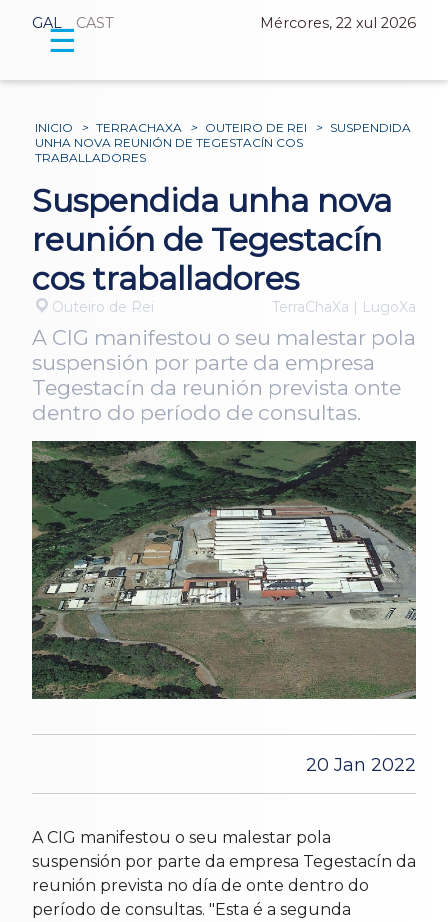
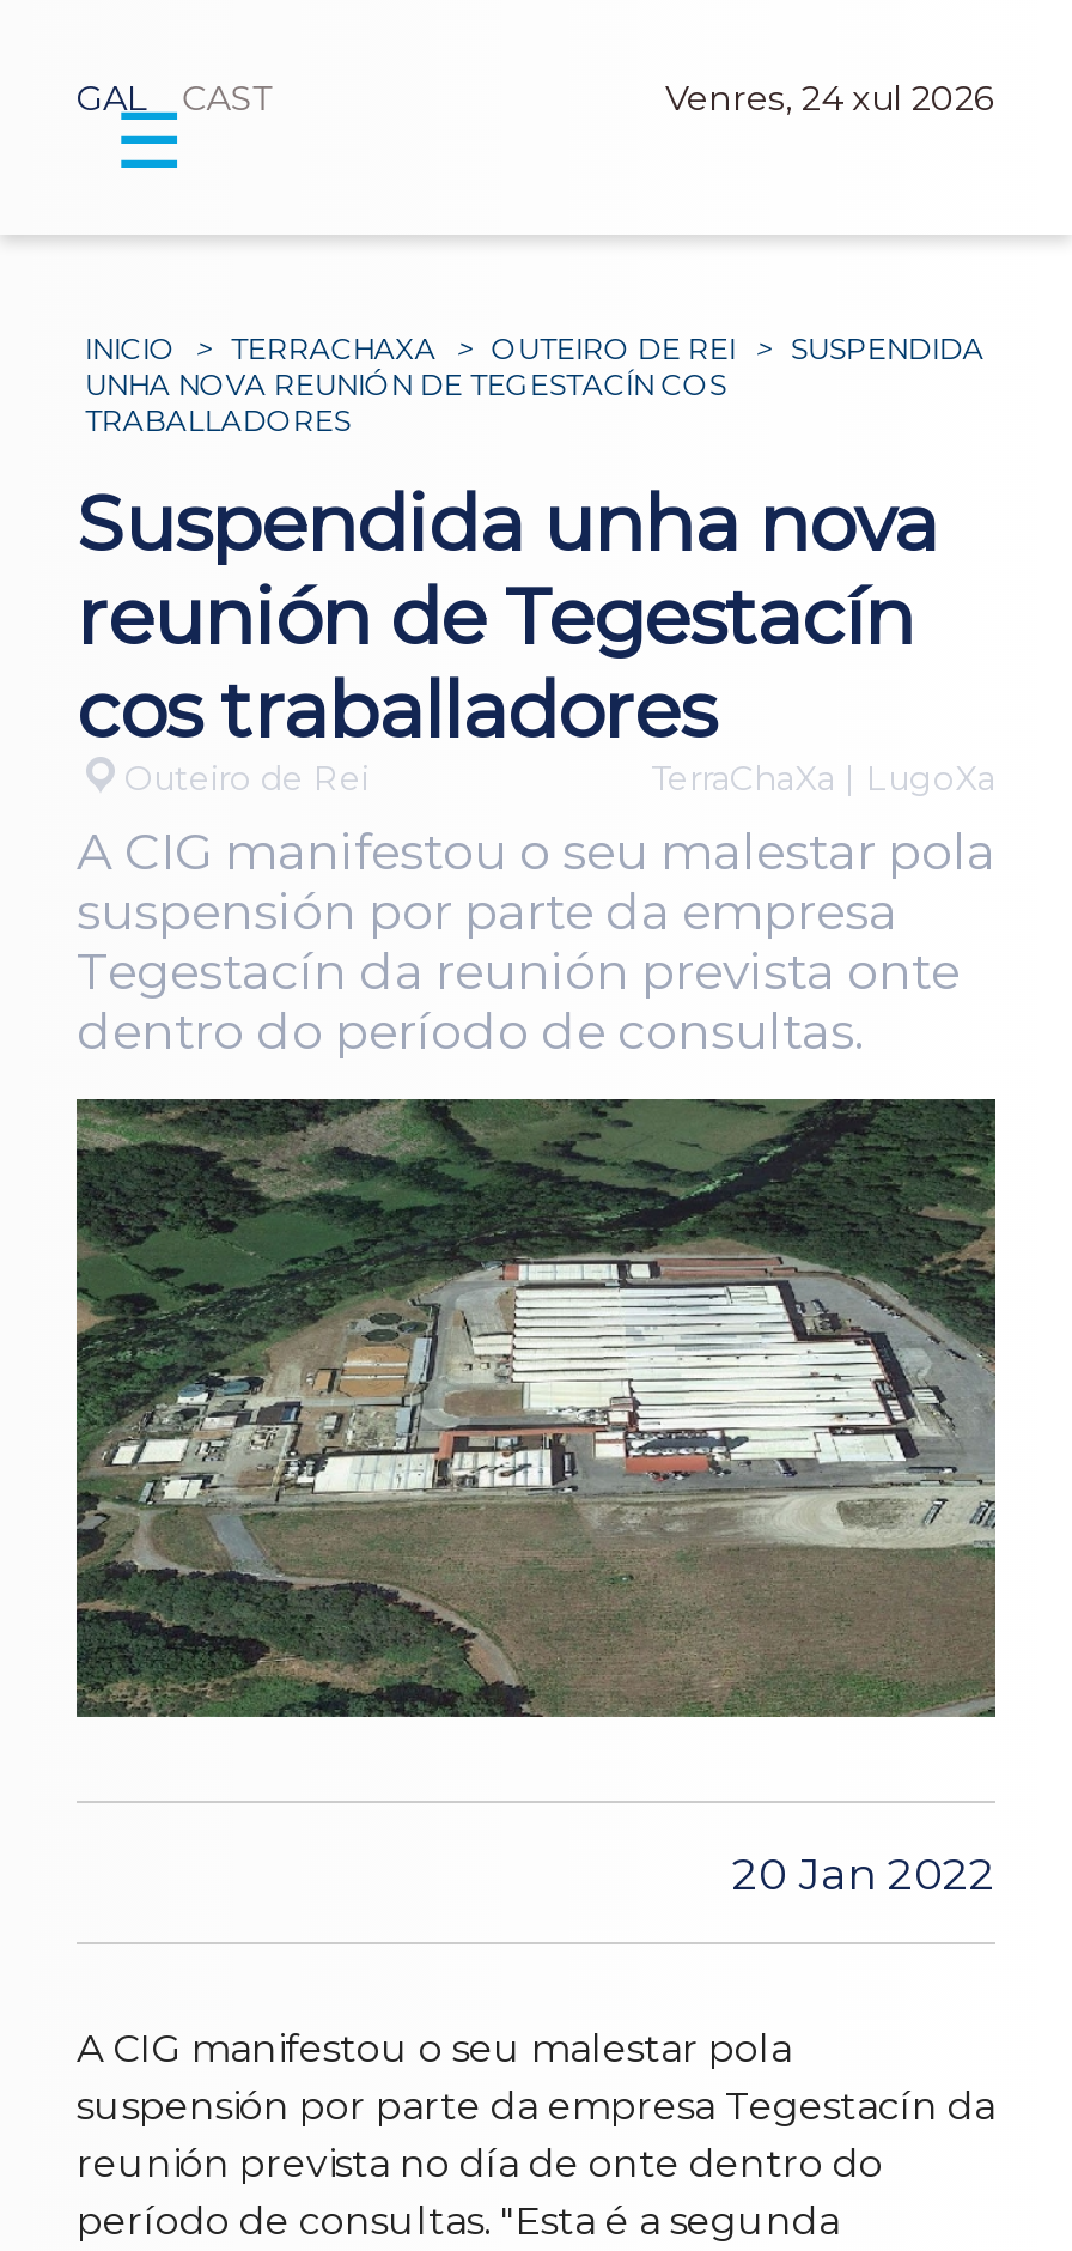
[260,14,416,32] Mércores, 22 xul 2026 -> [665,77,995,120] Venres, 24 xul 2026

